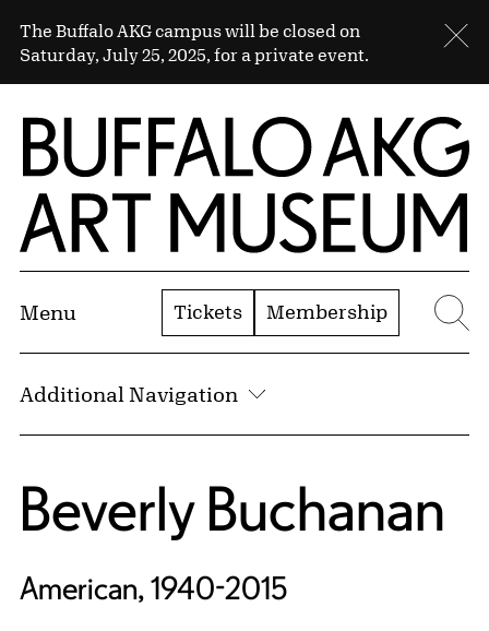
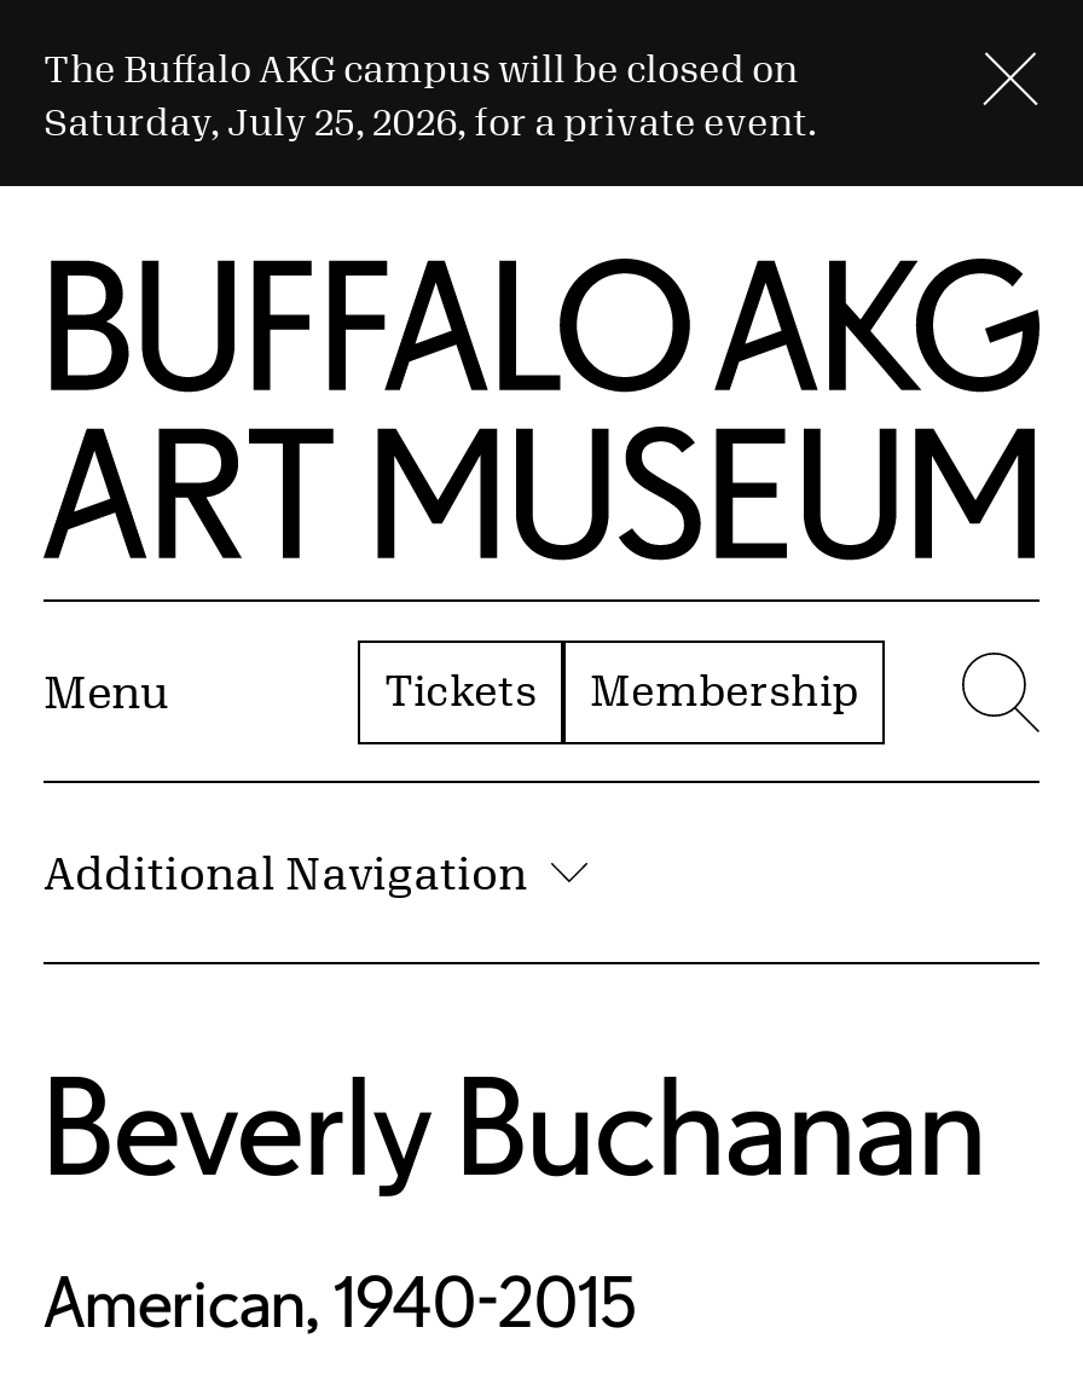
[20,45,369,64] Saturday, July 25, 2025, for a private event. -> [44,99,817,143] Saturday, July 25, 2026, for a private event.

